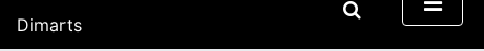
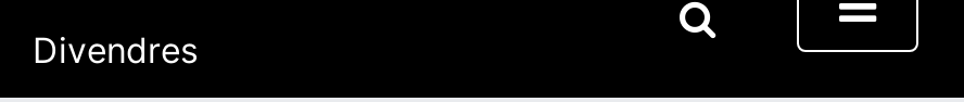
[16,14,82,36] Dimarts -> [33,28,198,72] Divendres

